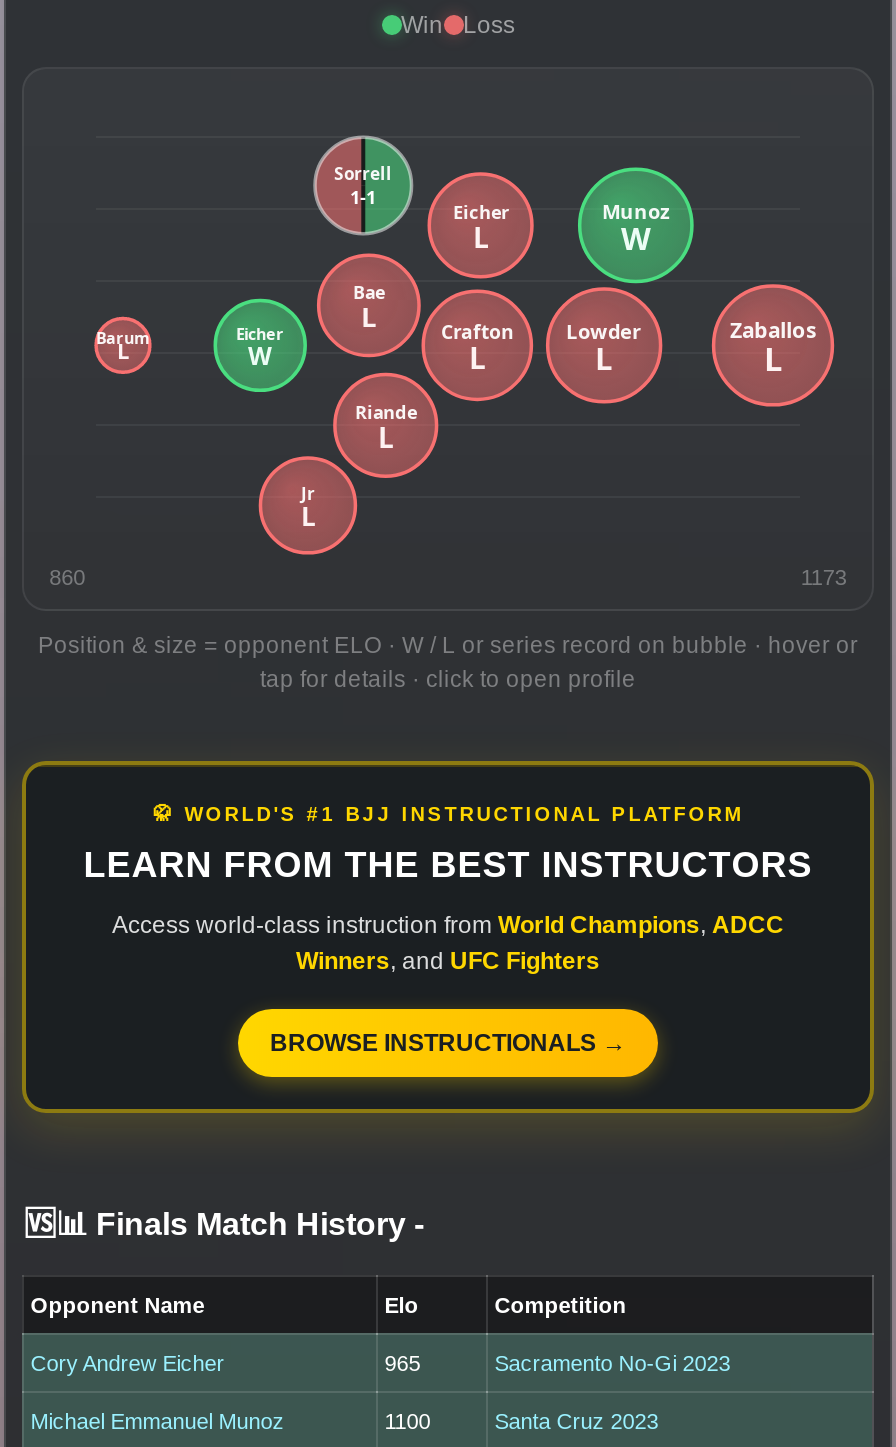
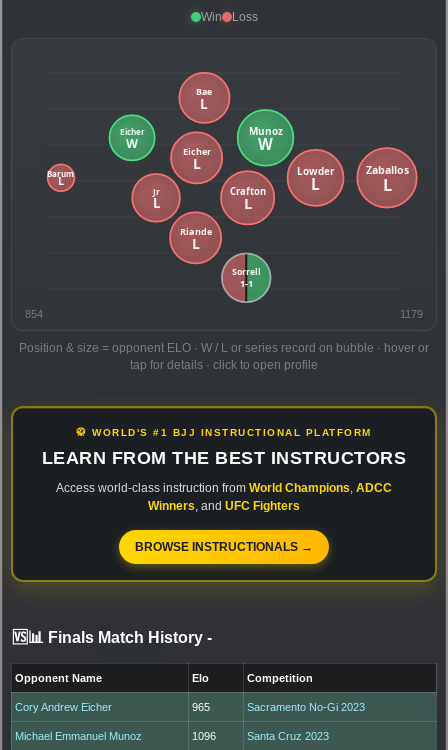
[212,135,696,557] [image] -> [108,71,345,304] [image]
[49,565,85,589] 860 -> [25,308,43,320] 854
[801,565,847,589] 1173 -> [400,308,423,320] 1179
[384,1408,430,1432] 1100 -> [192,729,216,741] 1096

